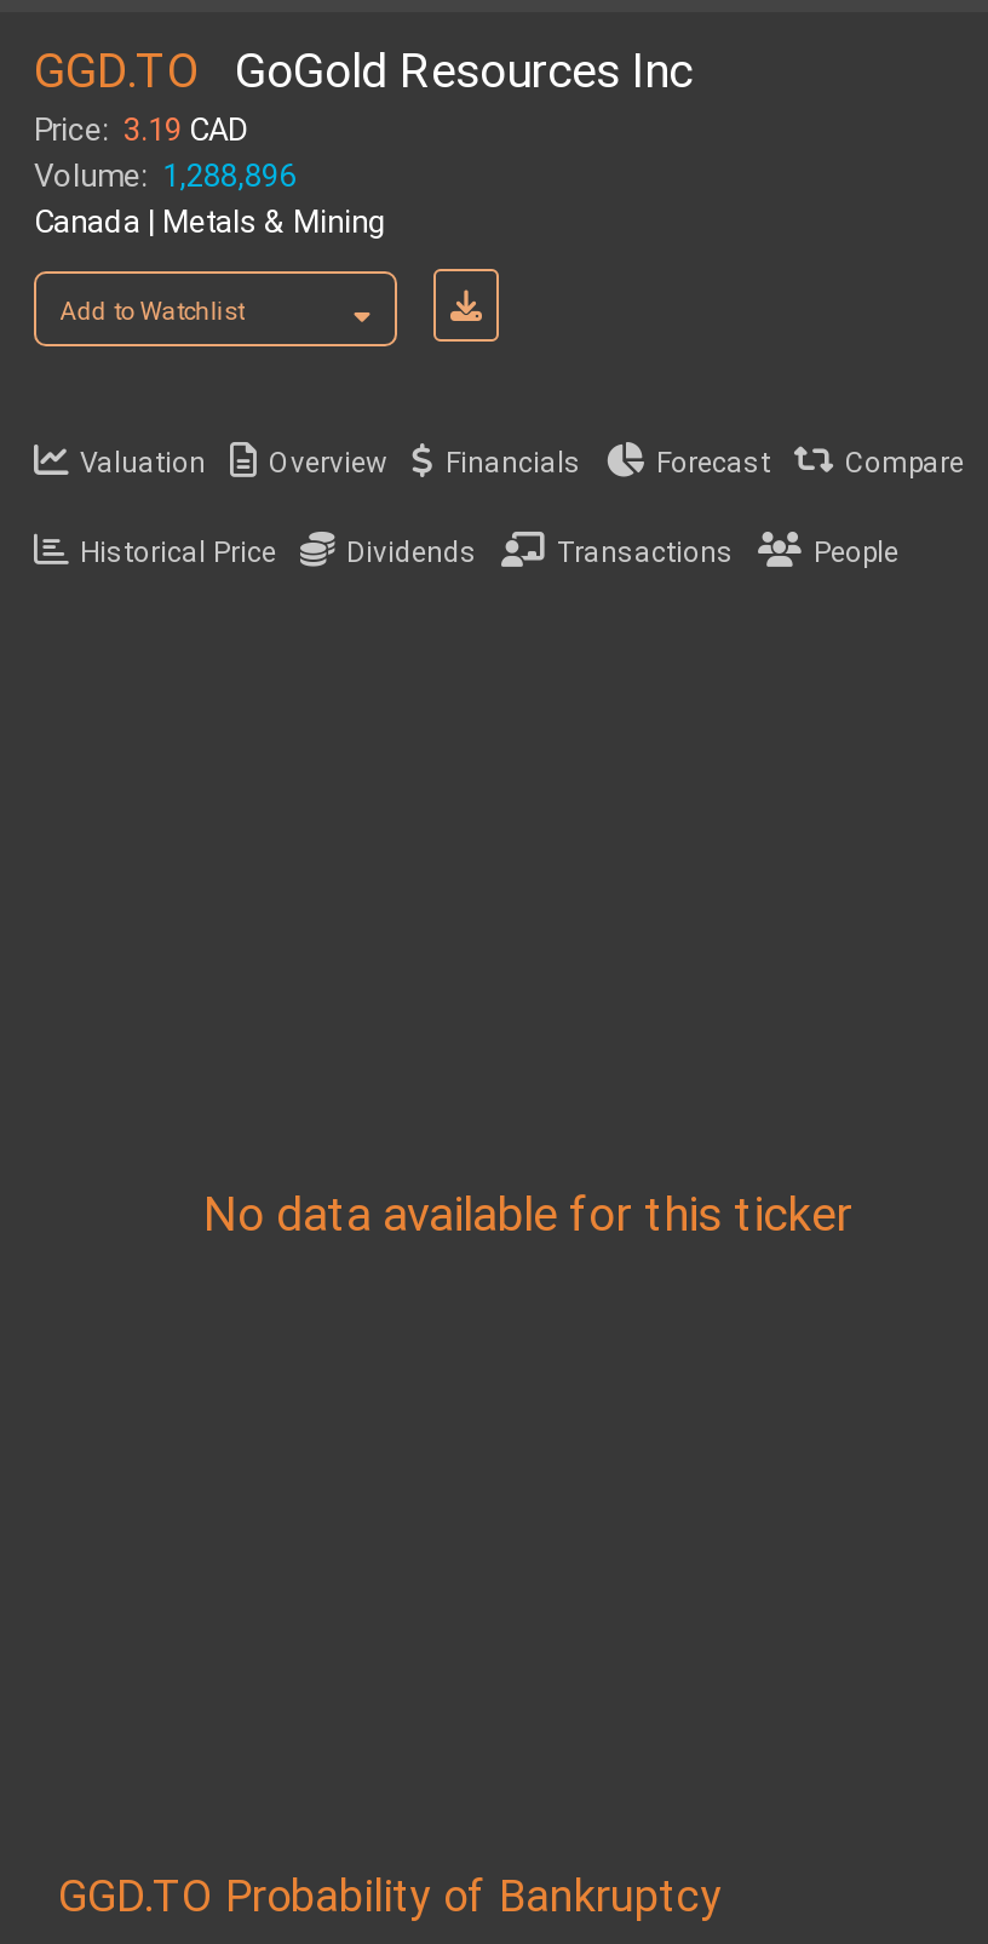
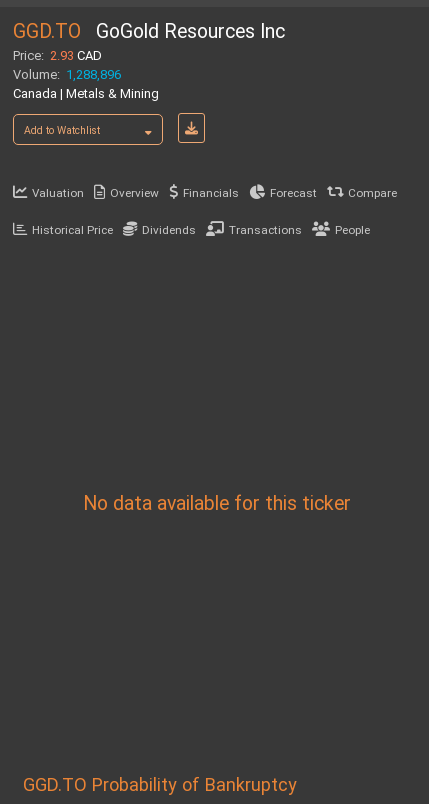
[34,111,249,148] Price: 3.19 CAD -> [13,48,102,63] Price: 2.93 CAD

